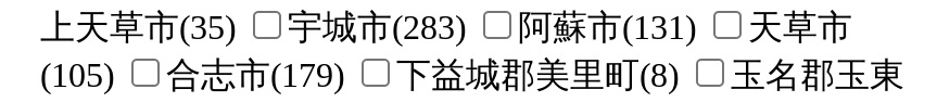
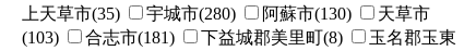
[288,9,466,46] 宇城市(283) -> [146,5,236,23] 宇城市(280)
[518,9,696,46] 阿蘇市(131) -> [262,5,352,23] 阿蘇市(130)
[40,57,114,94] (105) -> [22,28,59,47] (103)
[166,57,344,94] 合志市(179) -> [85,28,175,47] 合志市(181)

